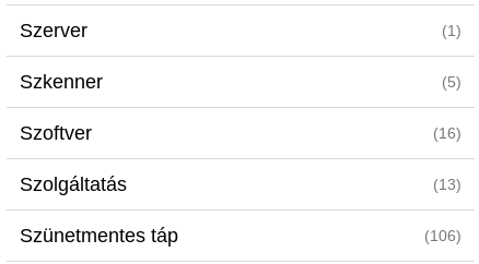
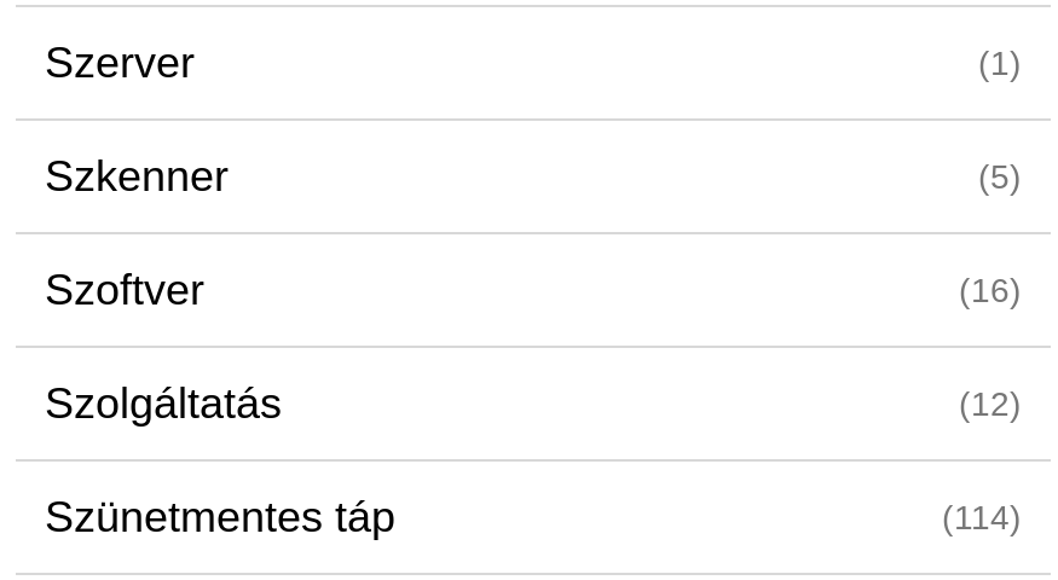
[433,176,462,193] (13) -> [959,384,1022,423] (12)
[424,227,462,244] (106) -> [942,498,1022,536] (114)

